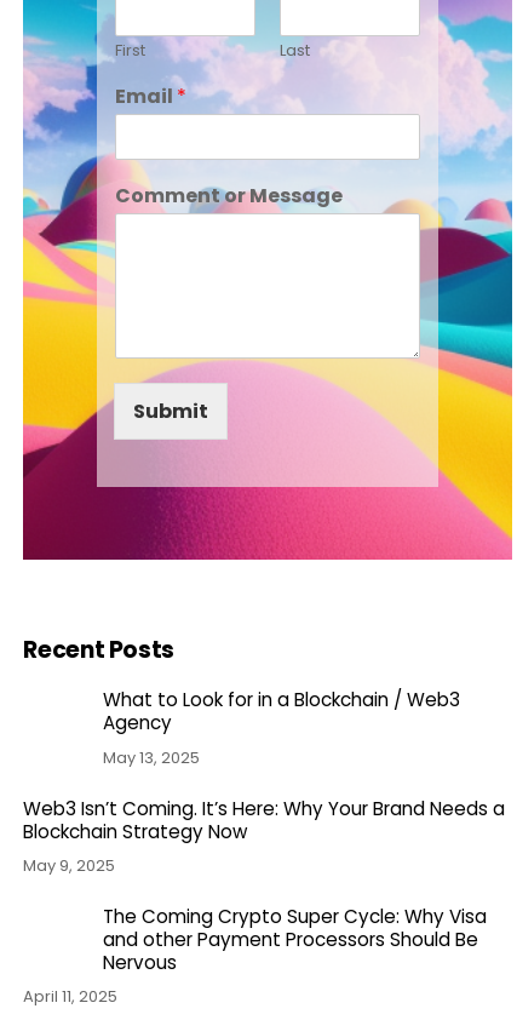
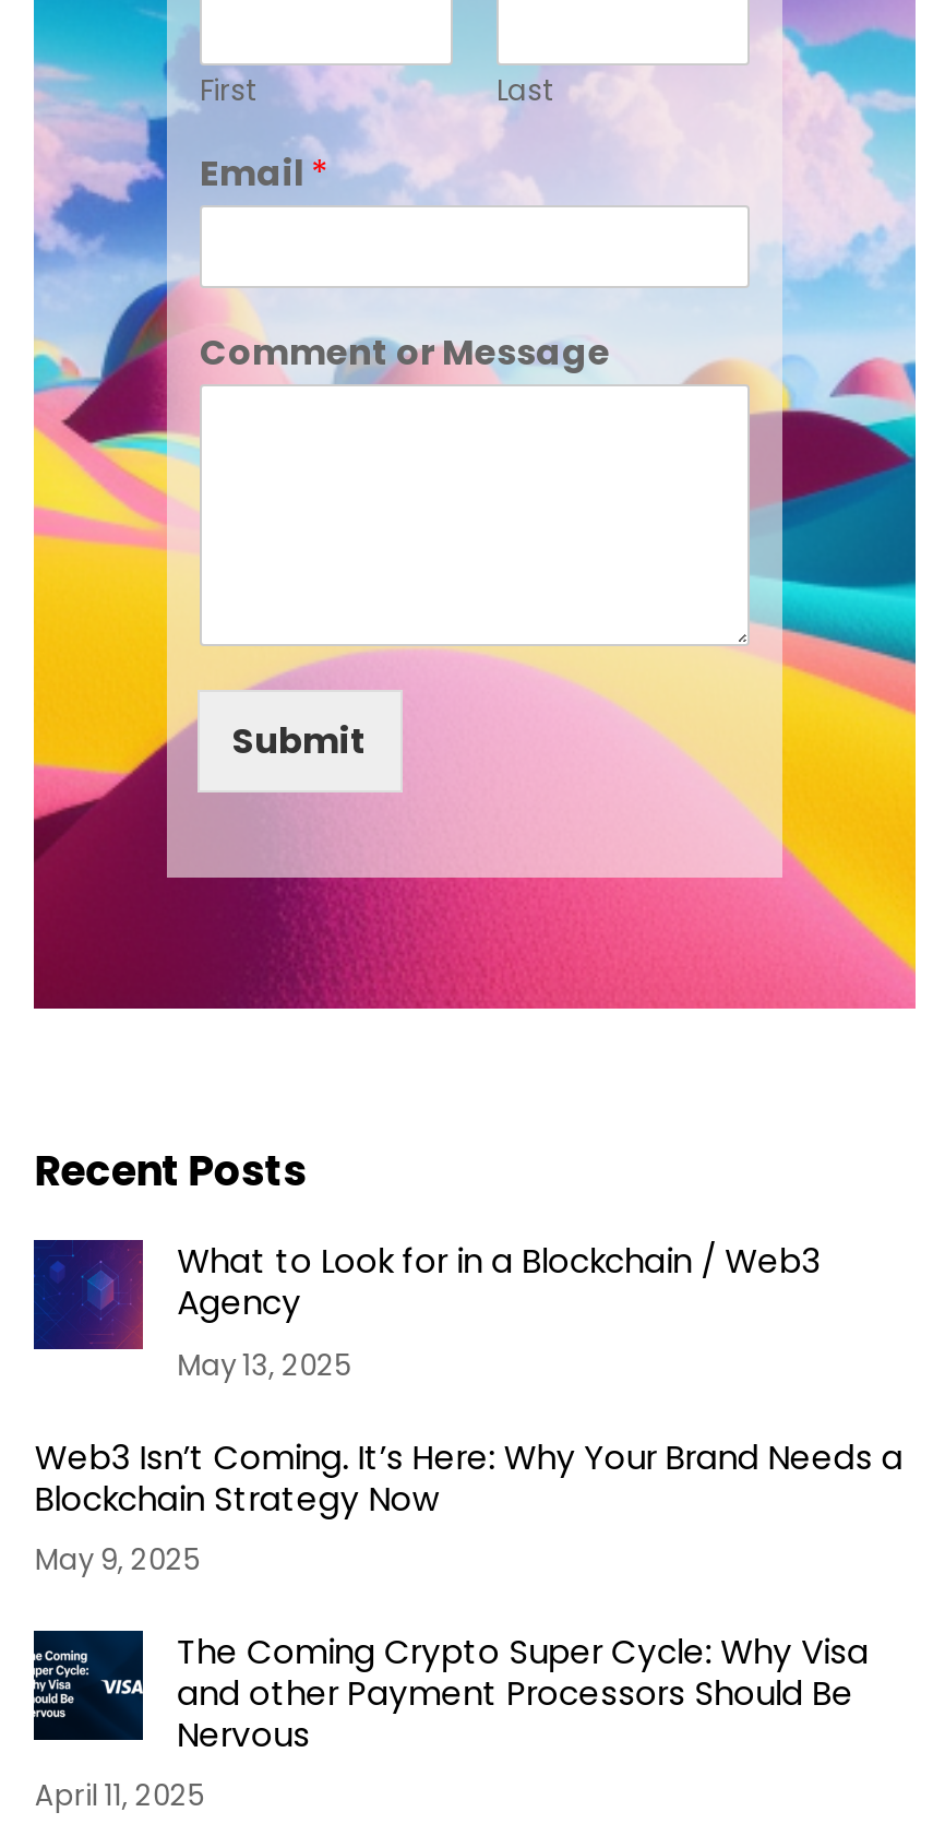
none -> [32,1238,145,1351] [image]
none -> [32,1629,145,1742] [image]

